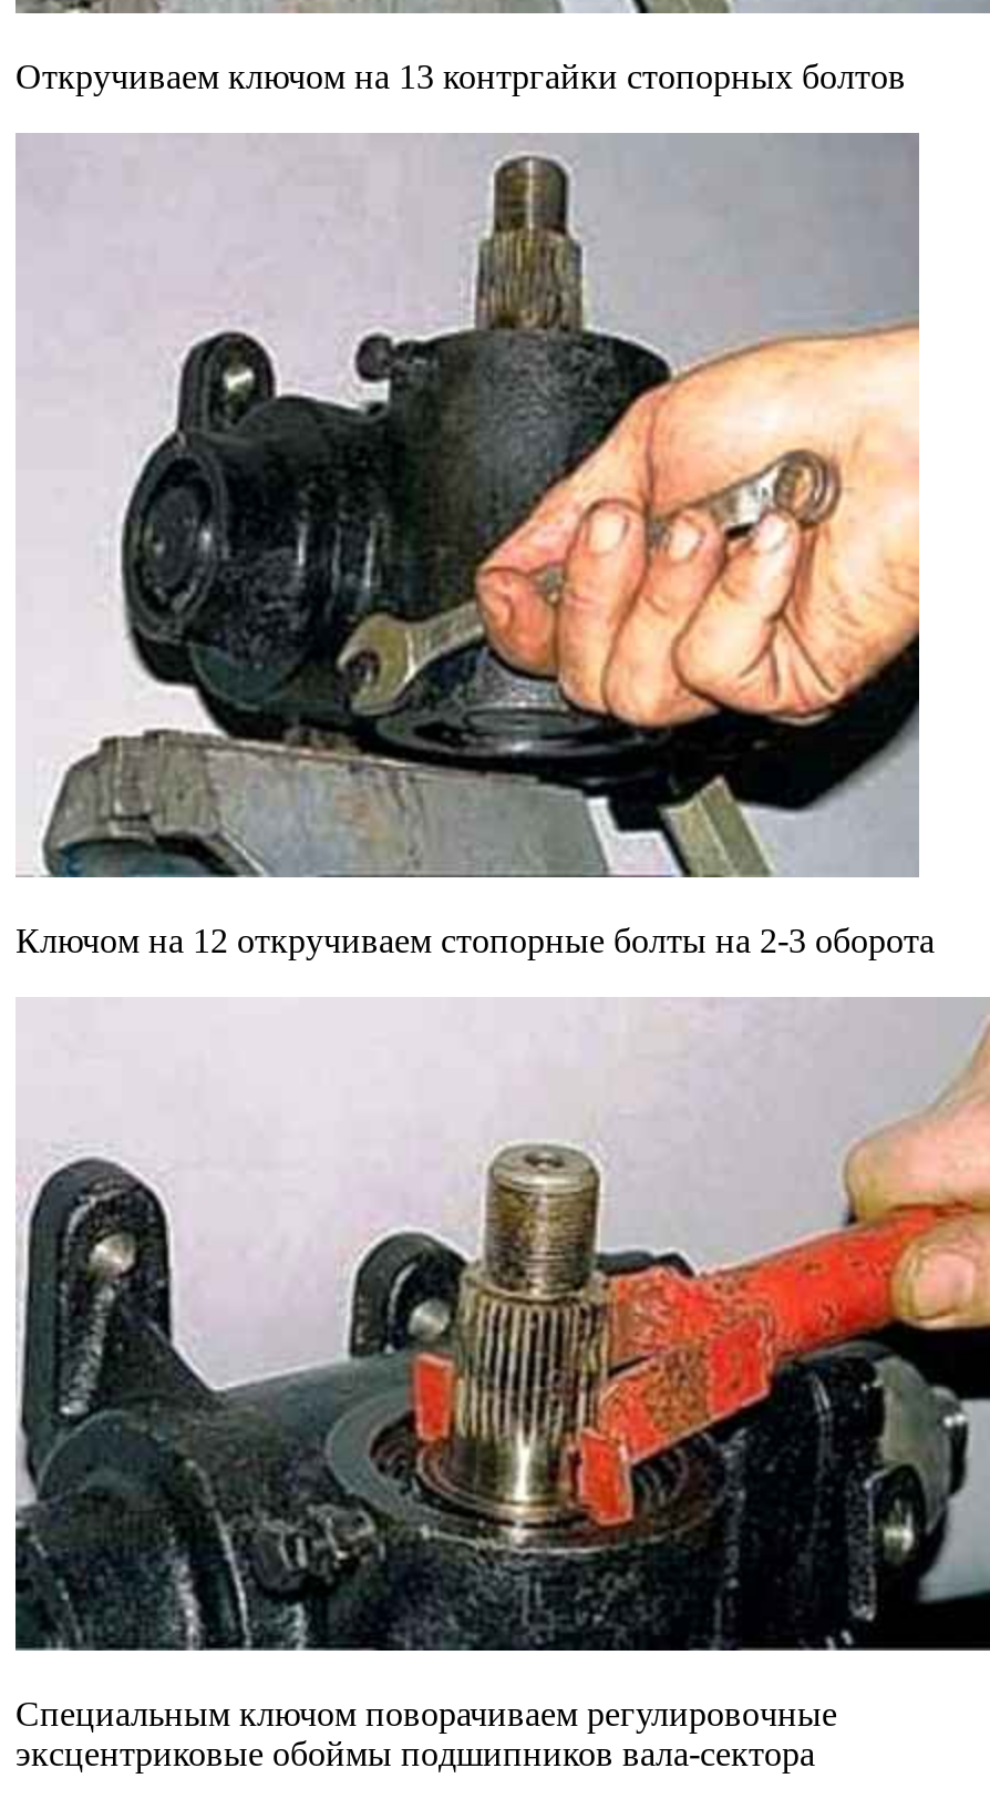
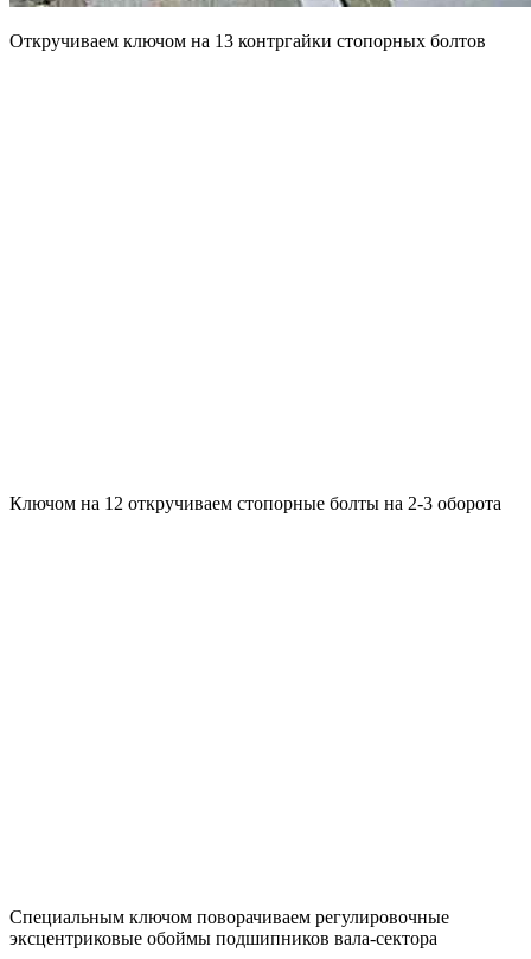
[16,131,921,880] [image] -> none
[13,997,983,1653] [image] -> none

